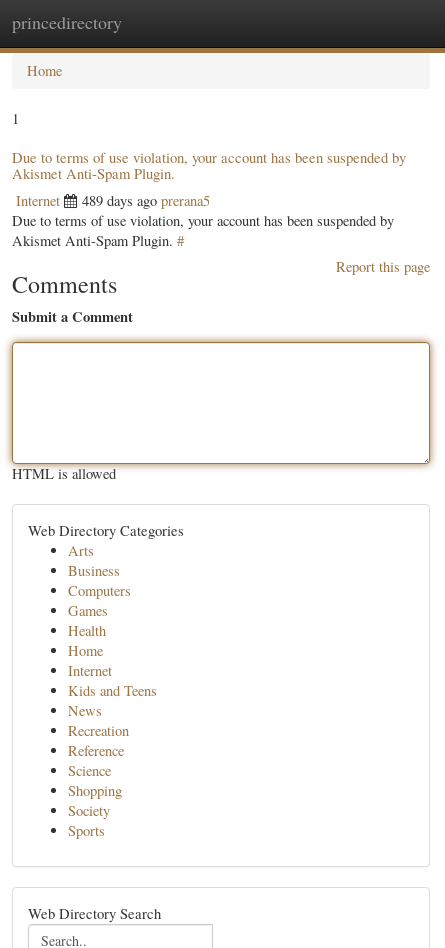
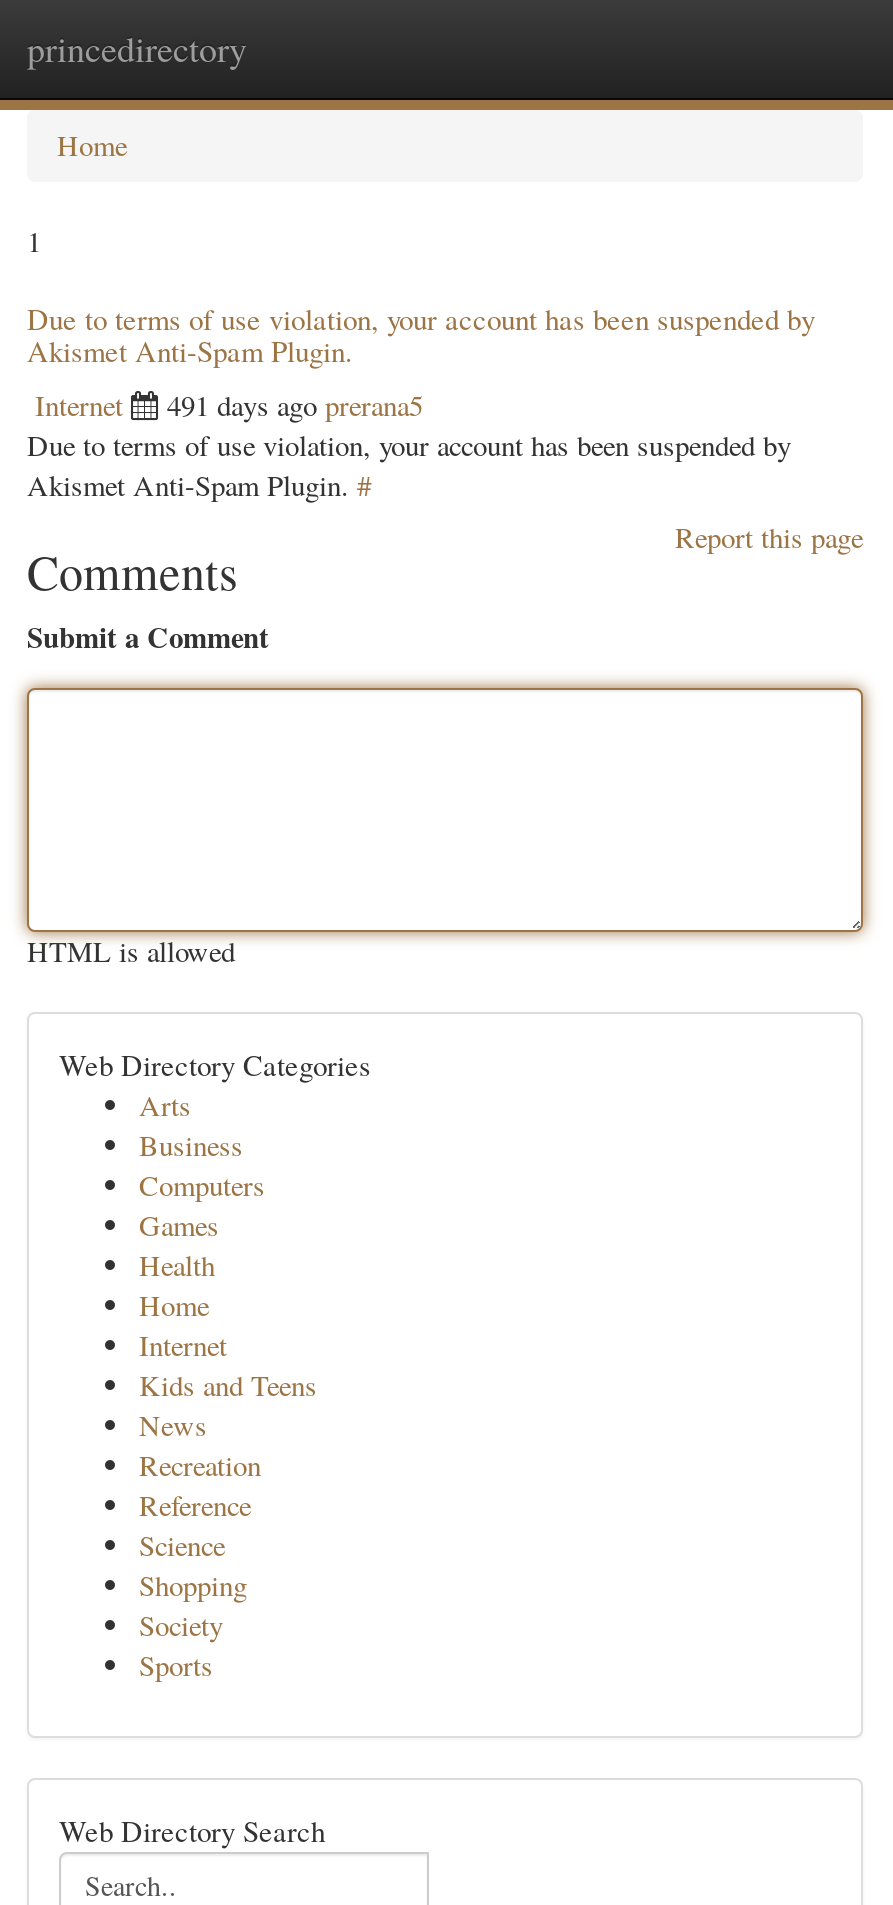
[82,191,210,210] 489 days ago prerana5 -> [167,386,423,424] 491 days ago prerana5

